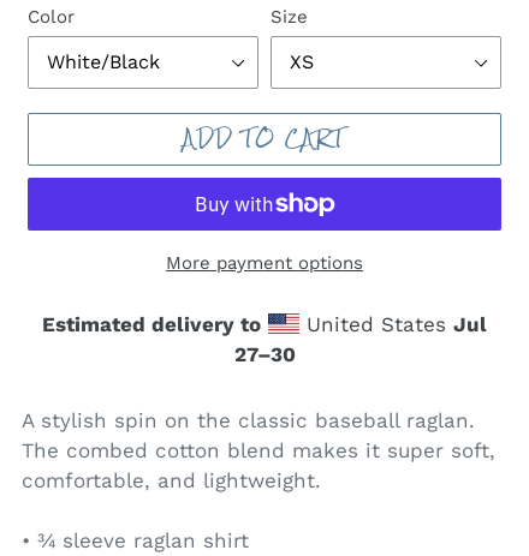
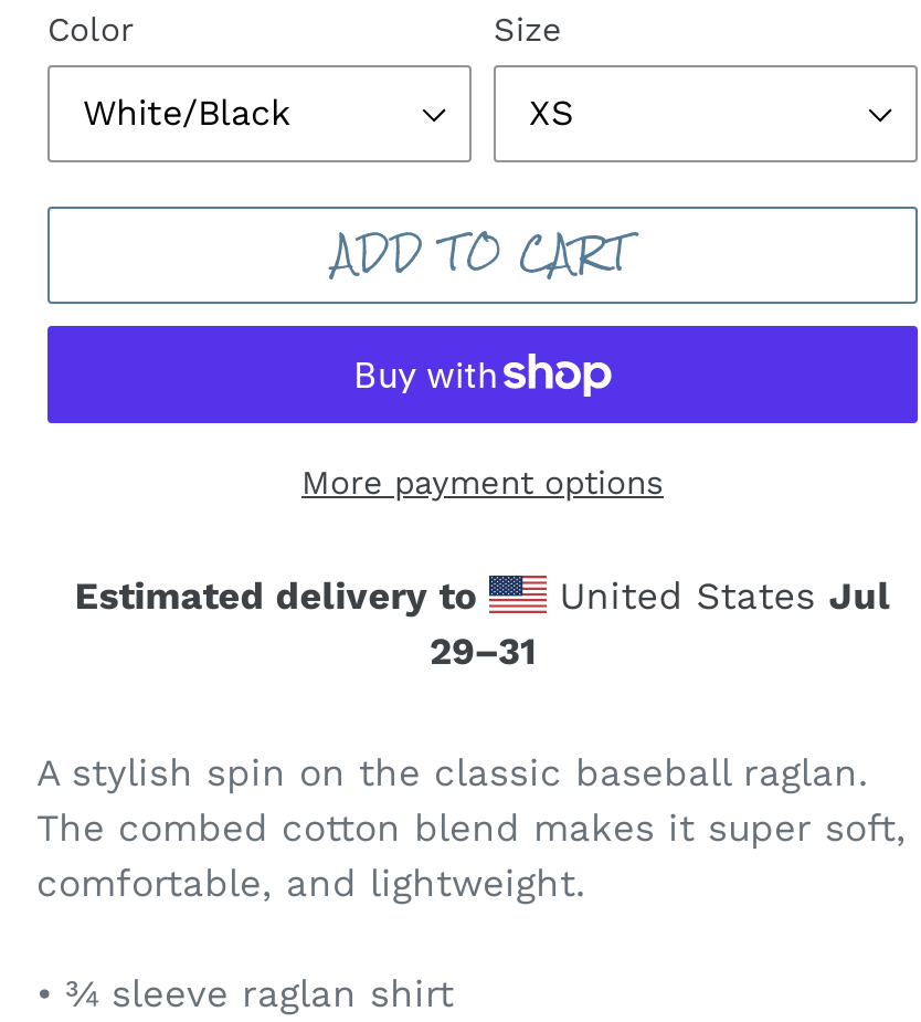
[234,342,295,366] 27–30 -> [430,629,536,673] 29–31

